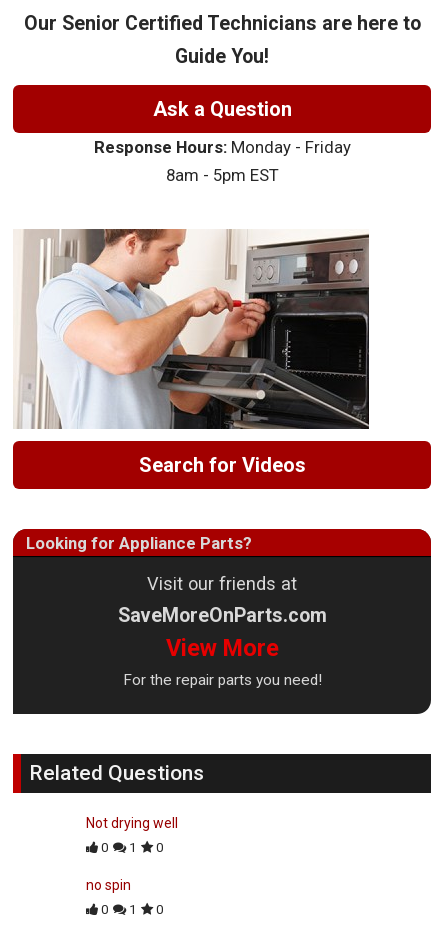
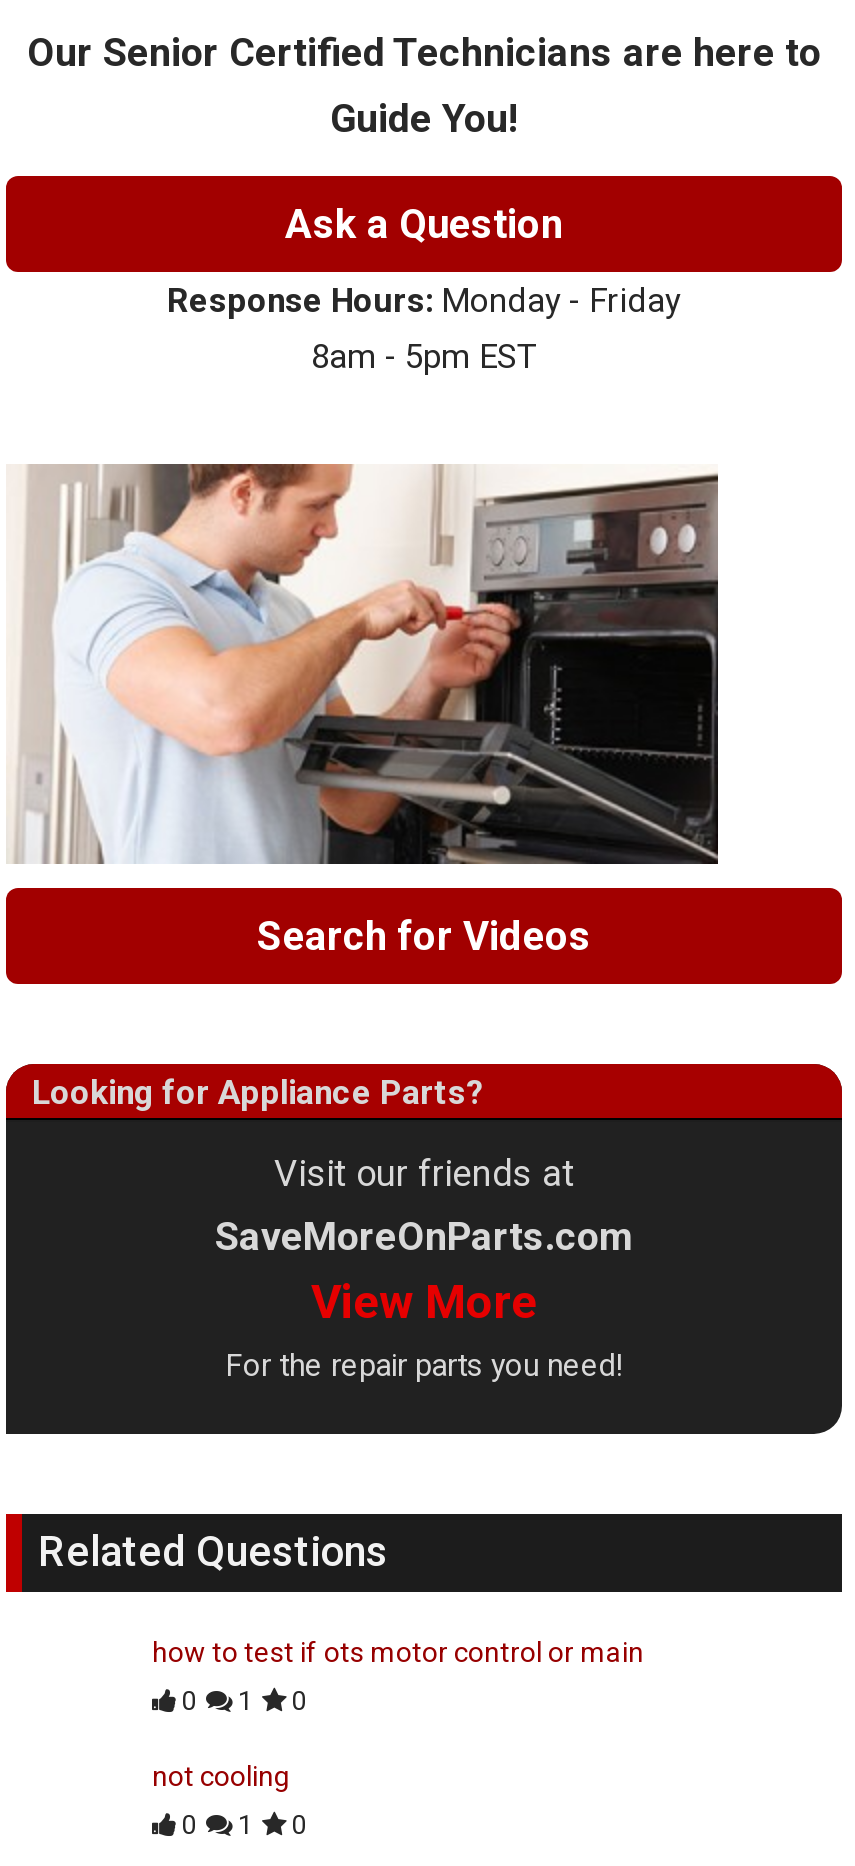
[86,815,178,831] Not drying well -> [152,1635,644,1667] how to test if ots motor control or main
[86,877,131,893] no spin -> [152,1759,290,1791] not cooling

